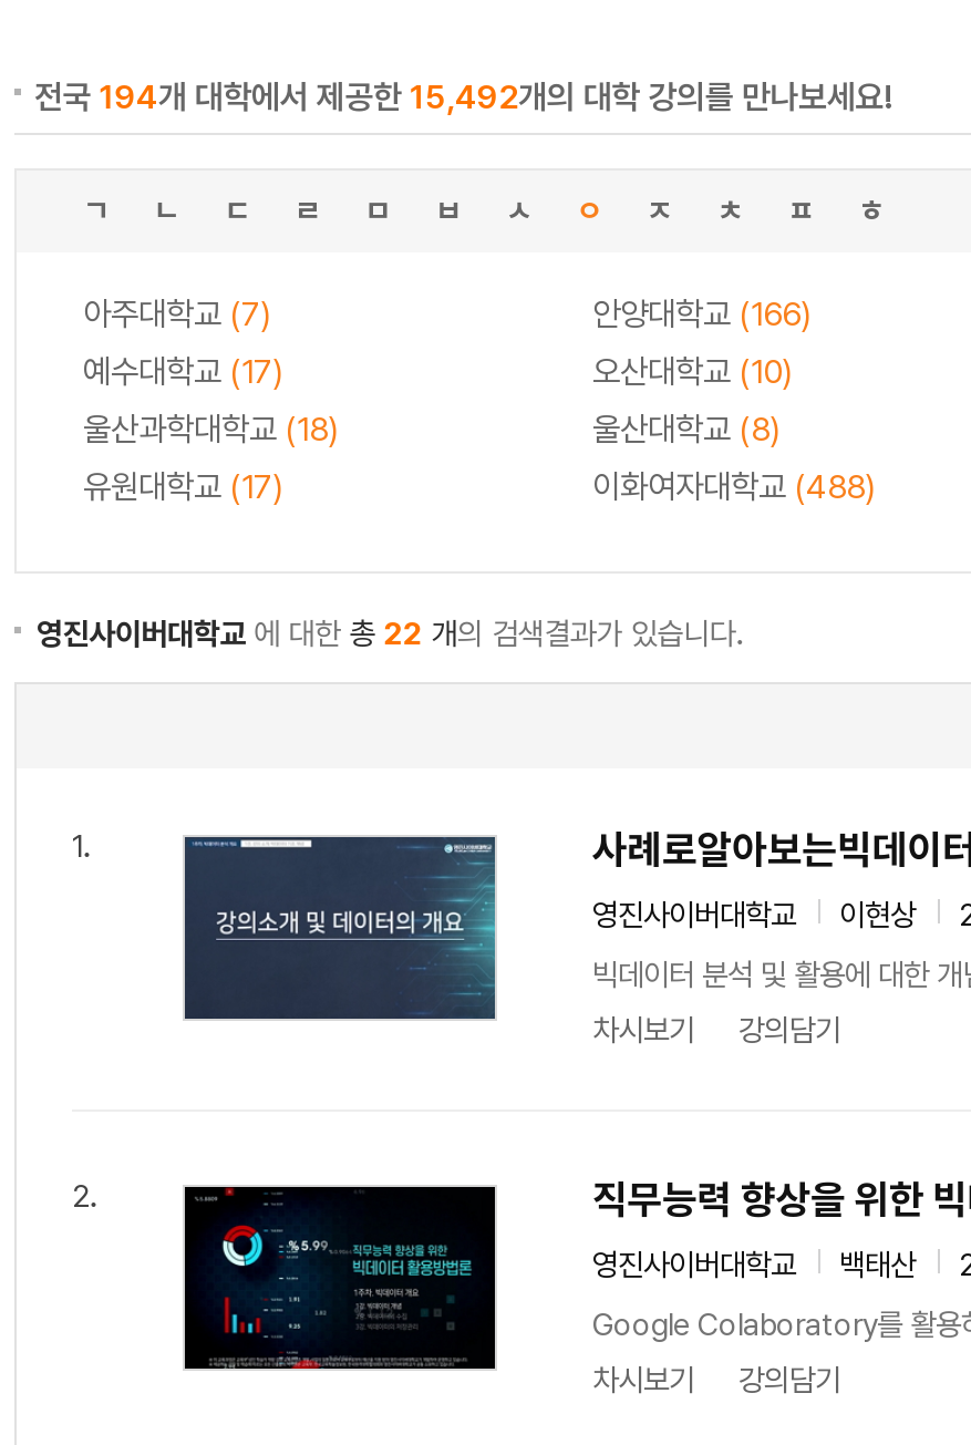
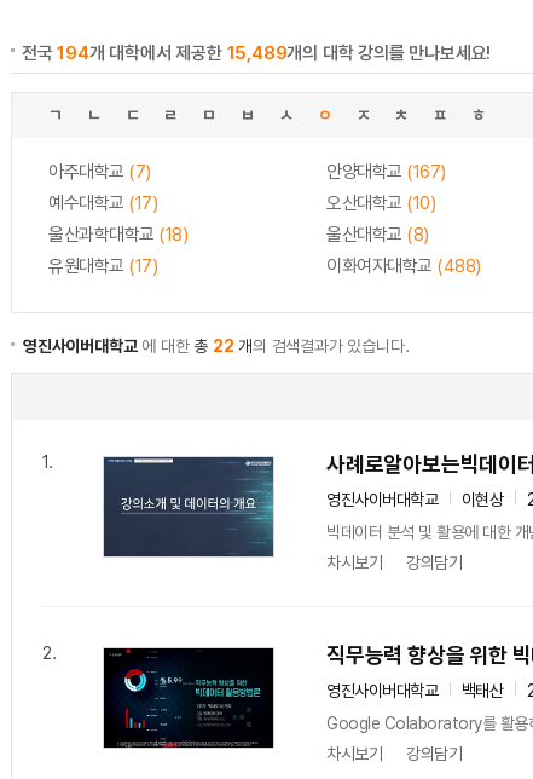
[34,78,892,117] 전국 194개 대학에서 제공한 15,492개의 대학 강의를 만나보세요! -> [22,42,491,64] 전국 194개 대학에서 제공한 15,489개의 대학 강의를 만나보세요!
[592,295,810,334] 안양대학교 (166) -> [326,161,445,183] 안양대학교 (167)

